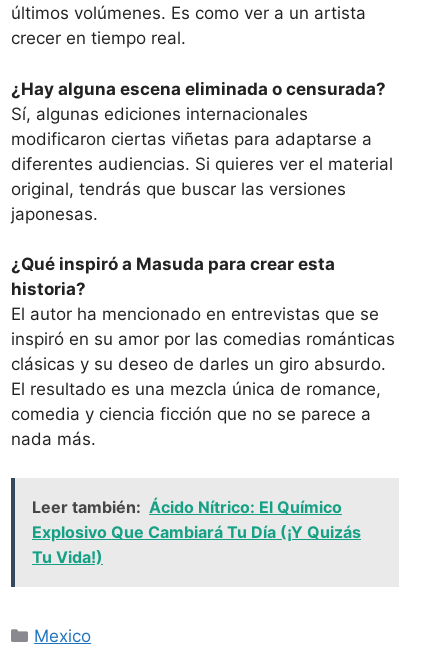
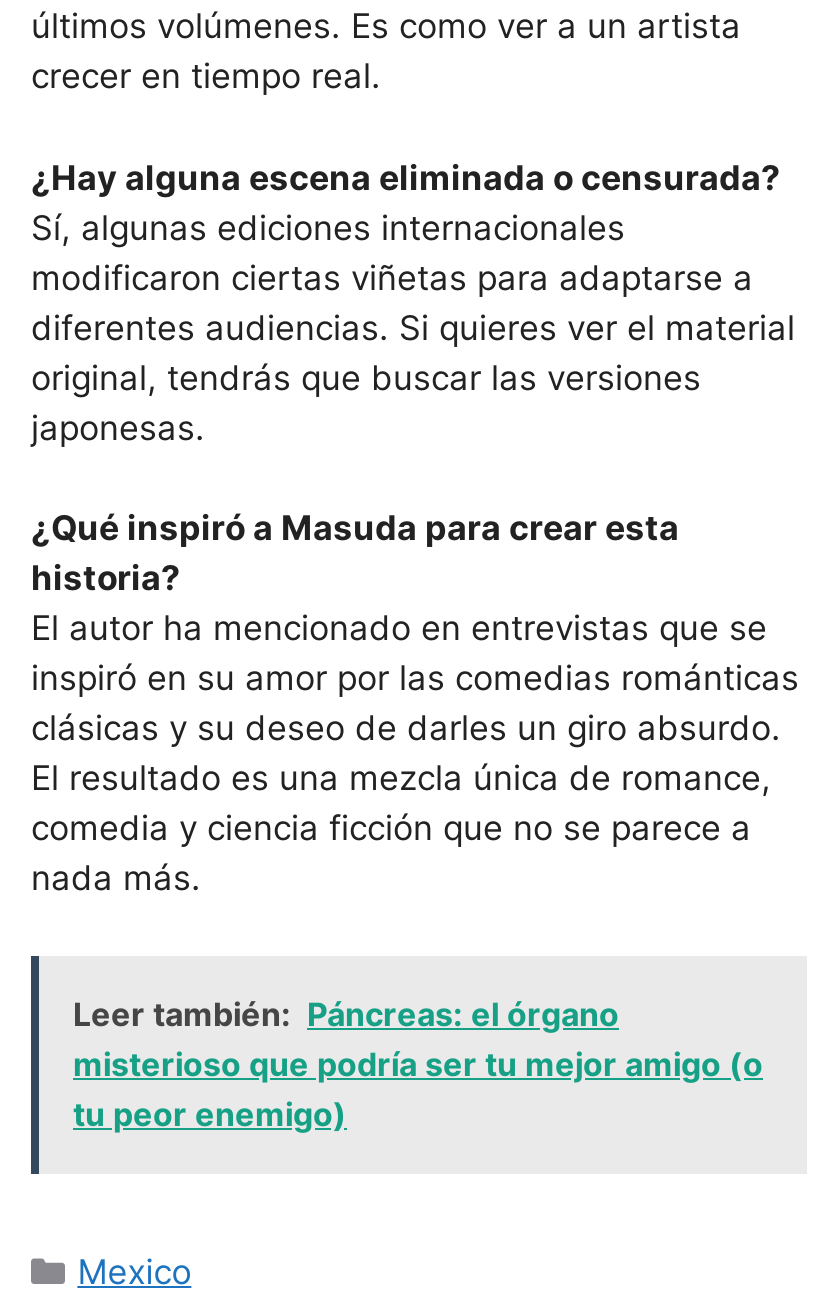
[32,497,361,567] Leer también: Ácido Nítrico: El Químico | Explosivo Que Cambiará Tu Día (¡Y Quizás | Tu Vida!) -> [73,994,763,1134] Leer también: Páncreas: el órgano | misterioso que podría ser tu mejor amigo (o | tu peor enemigo)

